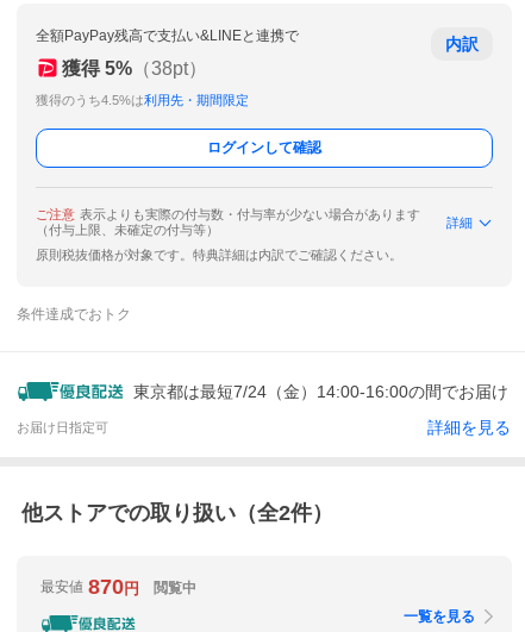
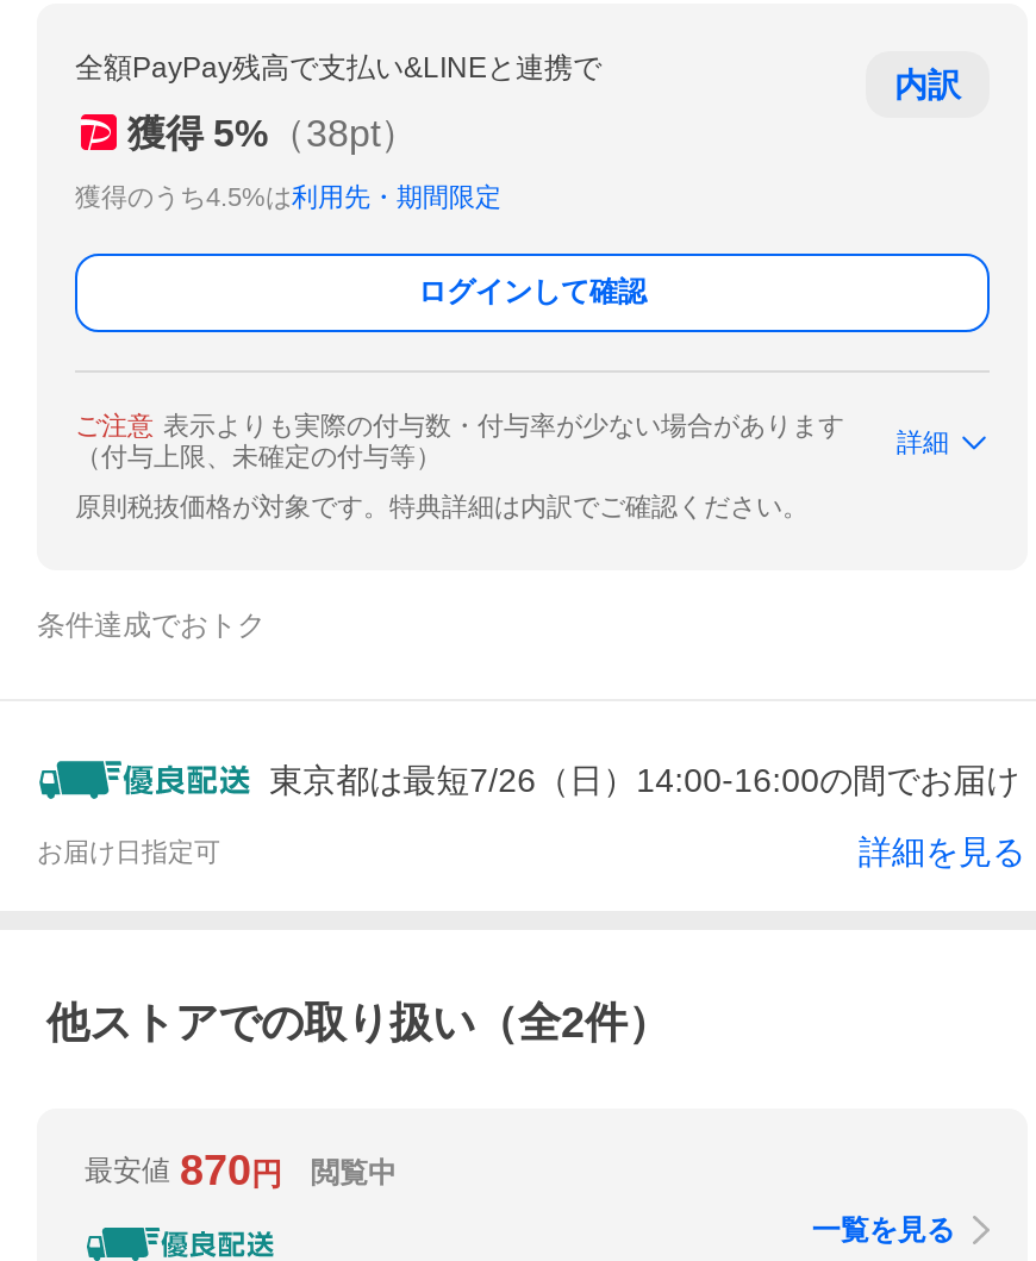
[133,382,508,401] 東京都は最短7/24（金）14:00-16:00の間でお届け -> [269,761,1020,799] 東京都は最短7/26（日）14:00-16:00の間でお届け

